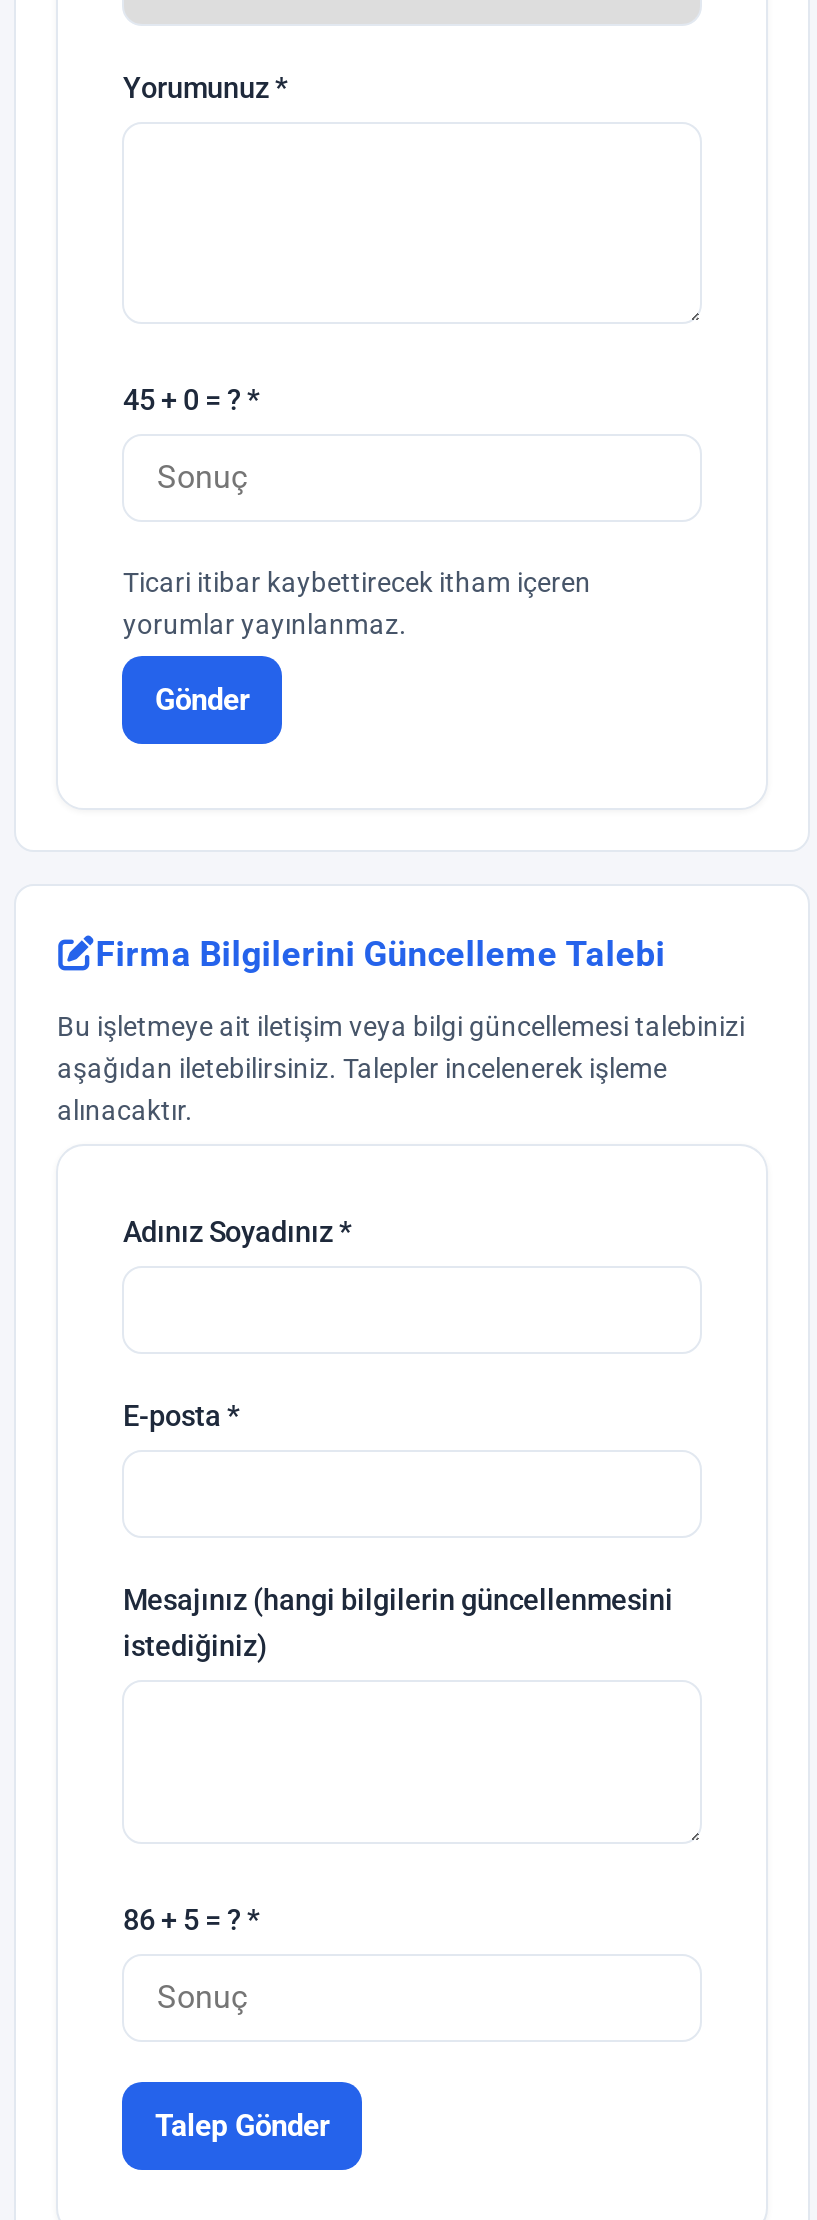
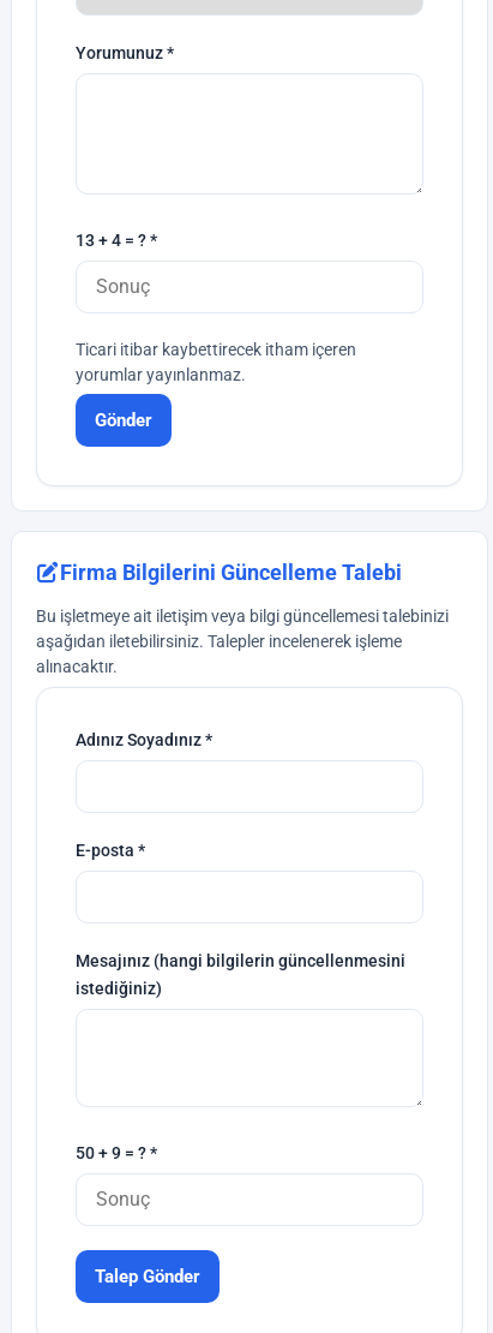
[123,383,259,417] 45 + 0 = ? * -> [76,230,158,251] 13 + 4 = ? *
[123,1903,259,1937] 86 + 5 = ? * -> [76,1143,158,1163] 50 + 9 = ? *

